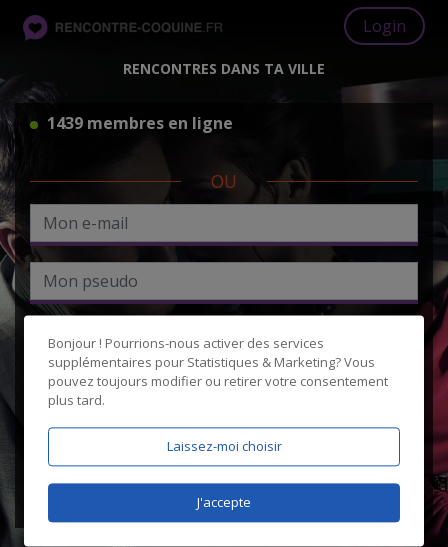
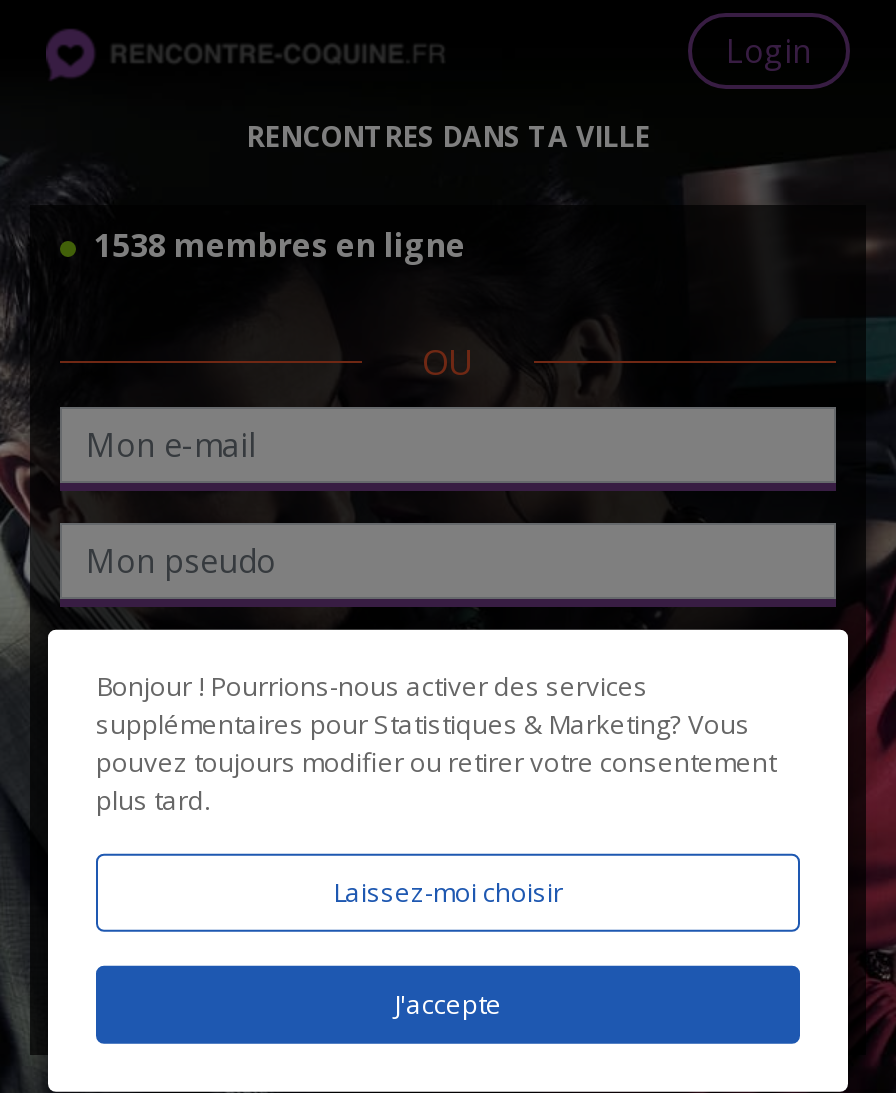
[47,112,233,134] 1439 membres en ligne -> [94,223,466,267] 1538 membres en ligne

